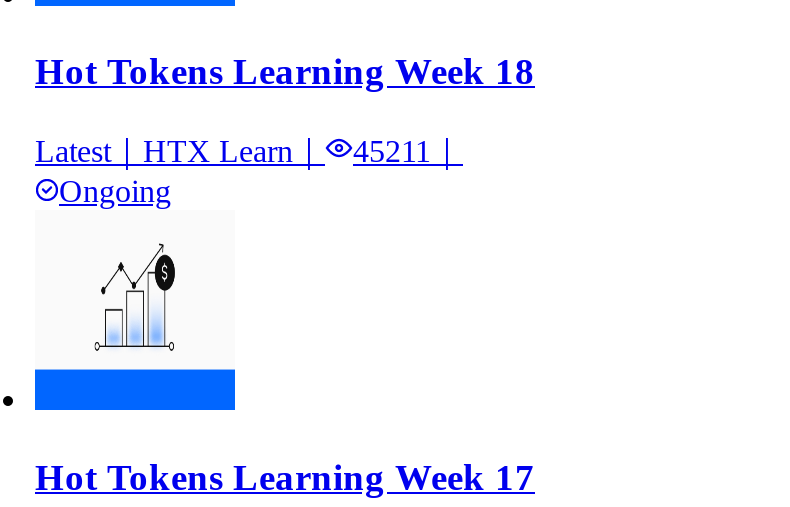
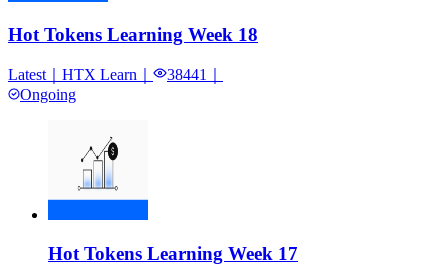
[35,134,463,168] Latest｜HTX Learn｜ 45211｜ -> [8,66,223,83] Latest｜HTX Learn｜ 38441｜

